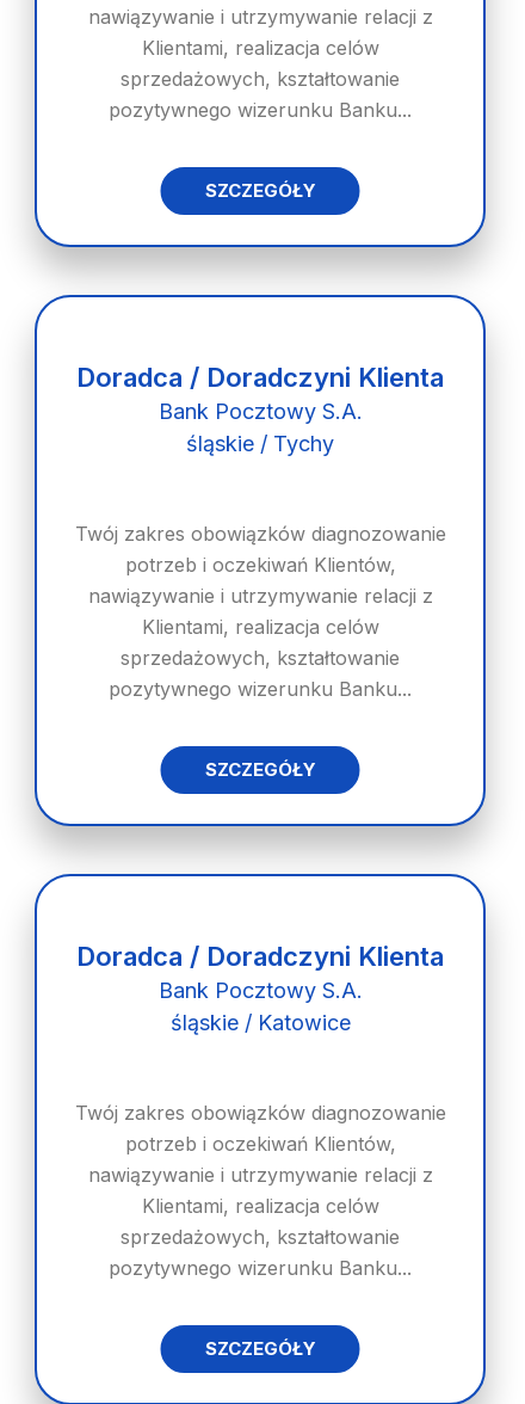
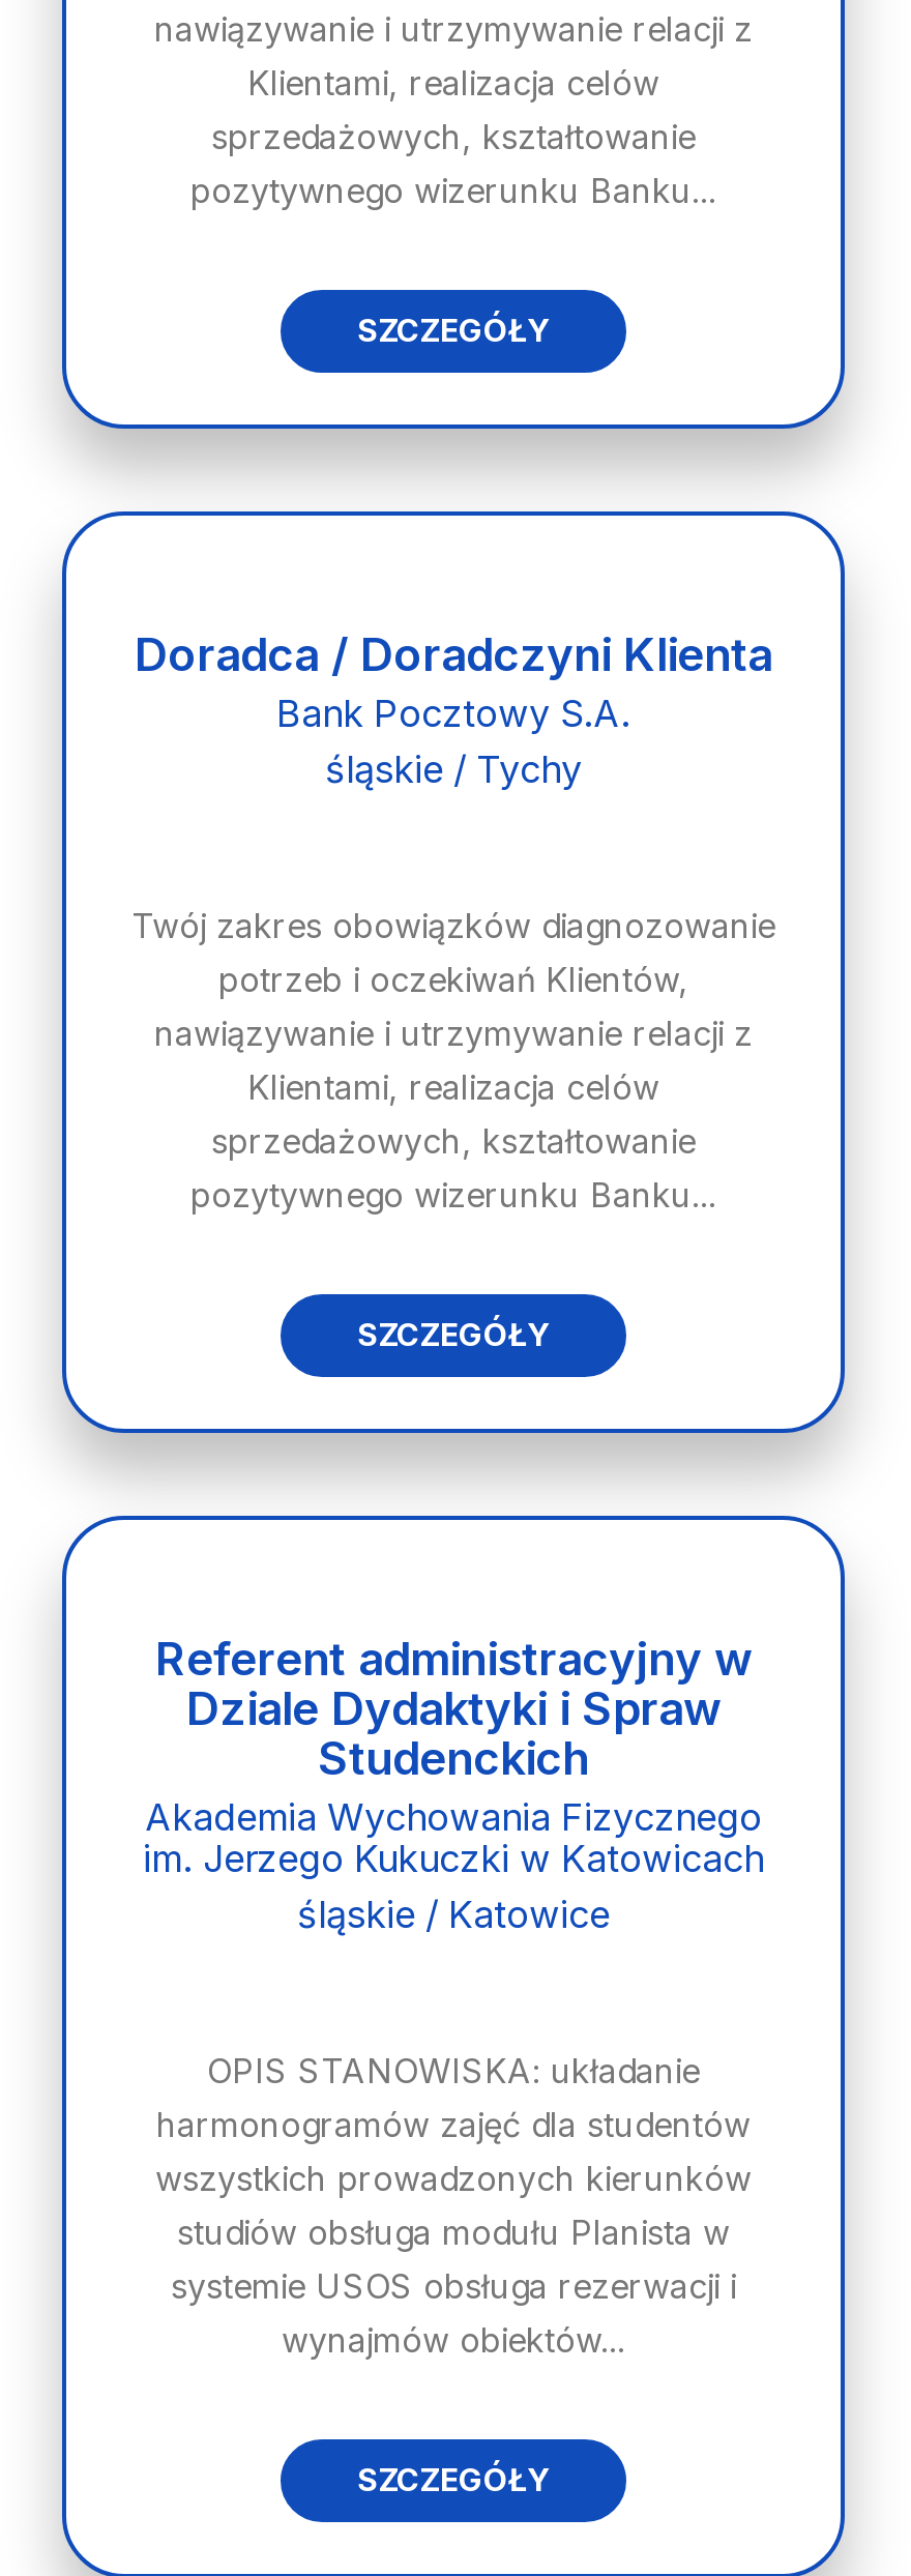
[76,941,444,1003] Doradca / Doradczyni Klienta | Bank Pocztowy S.A. -> [143,1632,764,1880] Referent administracyjny w | Dziale Dydaktyki i Spraw | Studenckich | Akademia Wychowania Fizycznego | im. Jerzego Kukuczki w Katowicach
[75,1101,446,1280] Twój zakres obowiązków diagnozowanie | potrzeb i oczekiwań Klientów, | nawiązywanie i utrzymywanie relacji z | Klientami, realizacja celów | sprzedażowych, kształtowanie | pozytywnego wizerunku Banku... -> [155,2050,752,2361] OPIS STANOWISKA: układanie | harmonogramów zajęć dla studentów | wszystkich prowadzonych kierunków | studiów obsługa modułu Planista w | systemie USOS obsługa rezerwacji i | wynajmów obiektów...

